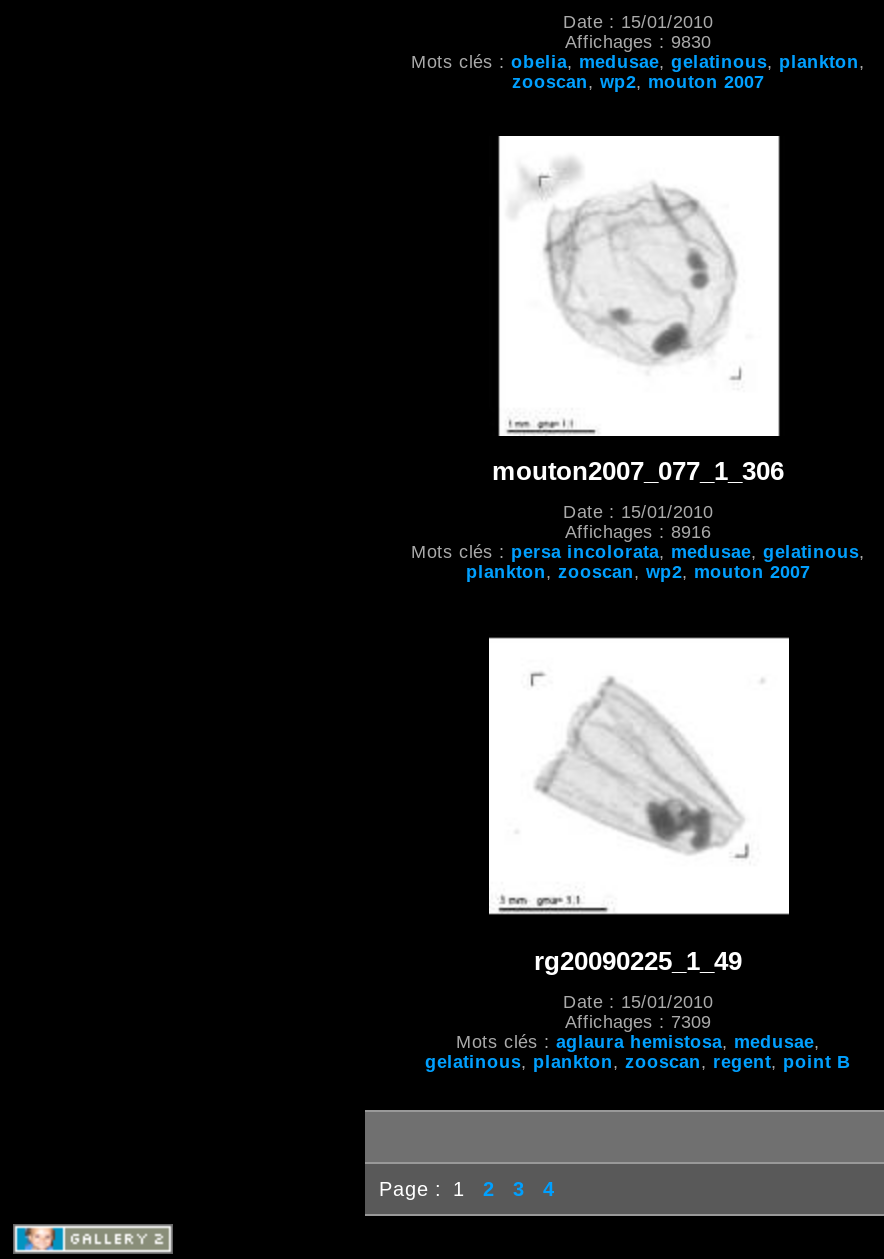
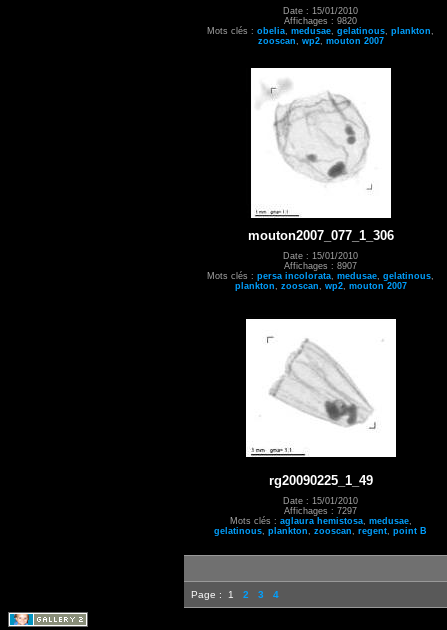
[565,31,711,51] Affichages : 9830 -> [284,16,357,26] Affichages : 9820
[565,521,711,541] Affichages : 8916 -> [284,261,357,271] Affichages : 8907
[565,1011,711,1031] Affichages : 7309 -> [284,506,357,516] Affichages : 7297

